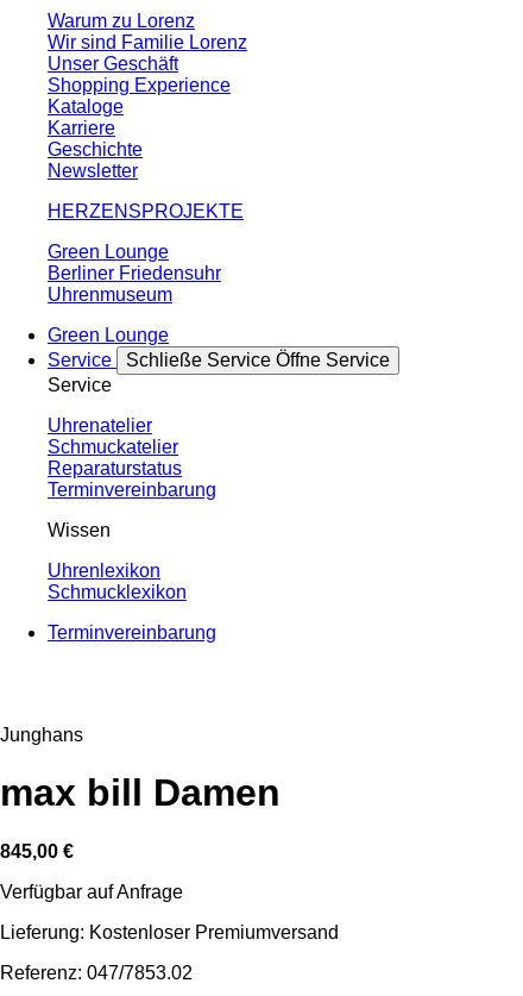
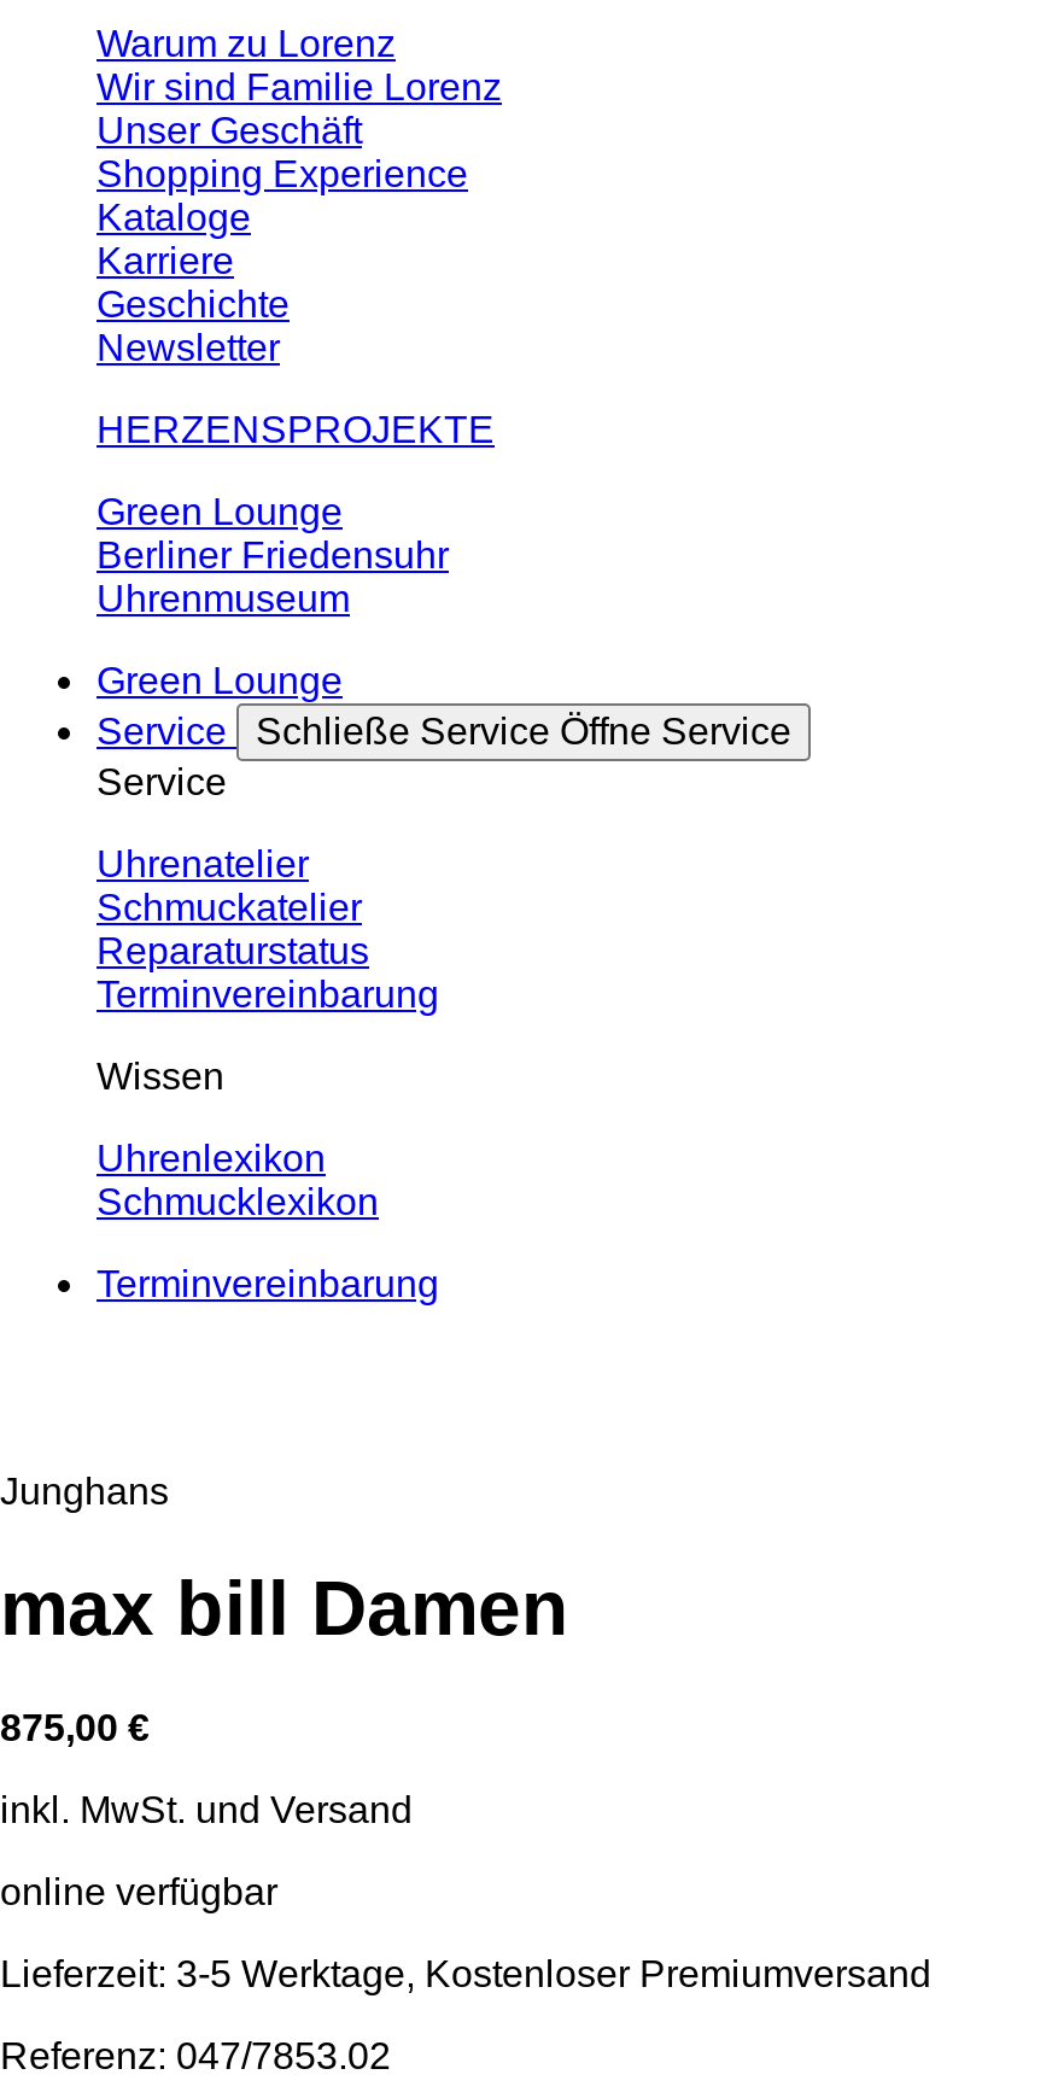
[0,841,339,942] 845,00 € | Verfügbar auf Anfrage | Lieferung: Kostenloser Premiumversand -> [0,1707,931,1994] 875,00 € | inkl. MwSt. und Versand | online verfügbar | Lieferzeit: 3-5 Werktage, Kostenloser Premiumversand

